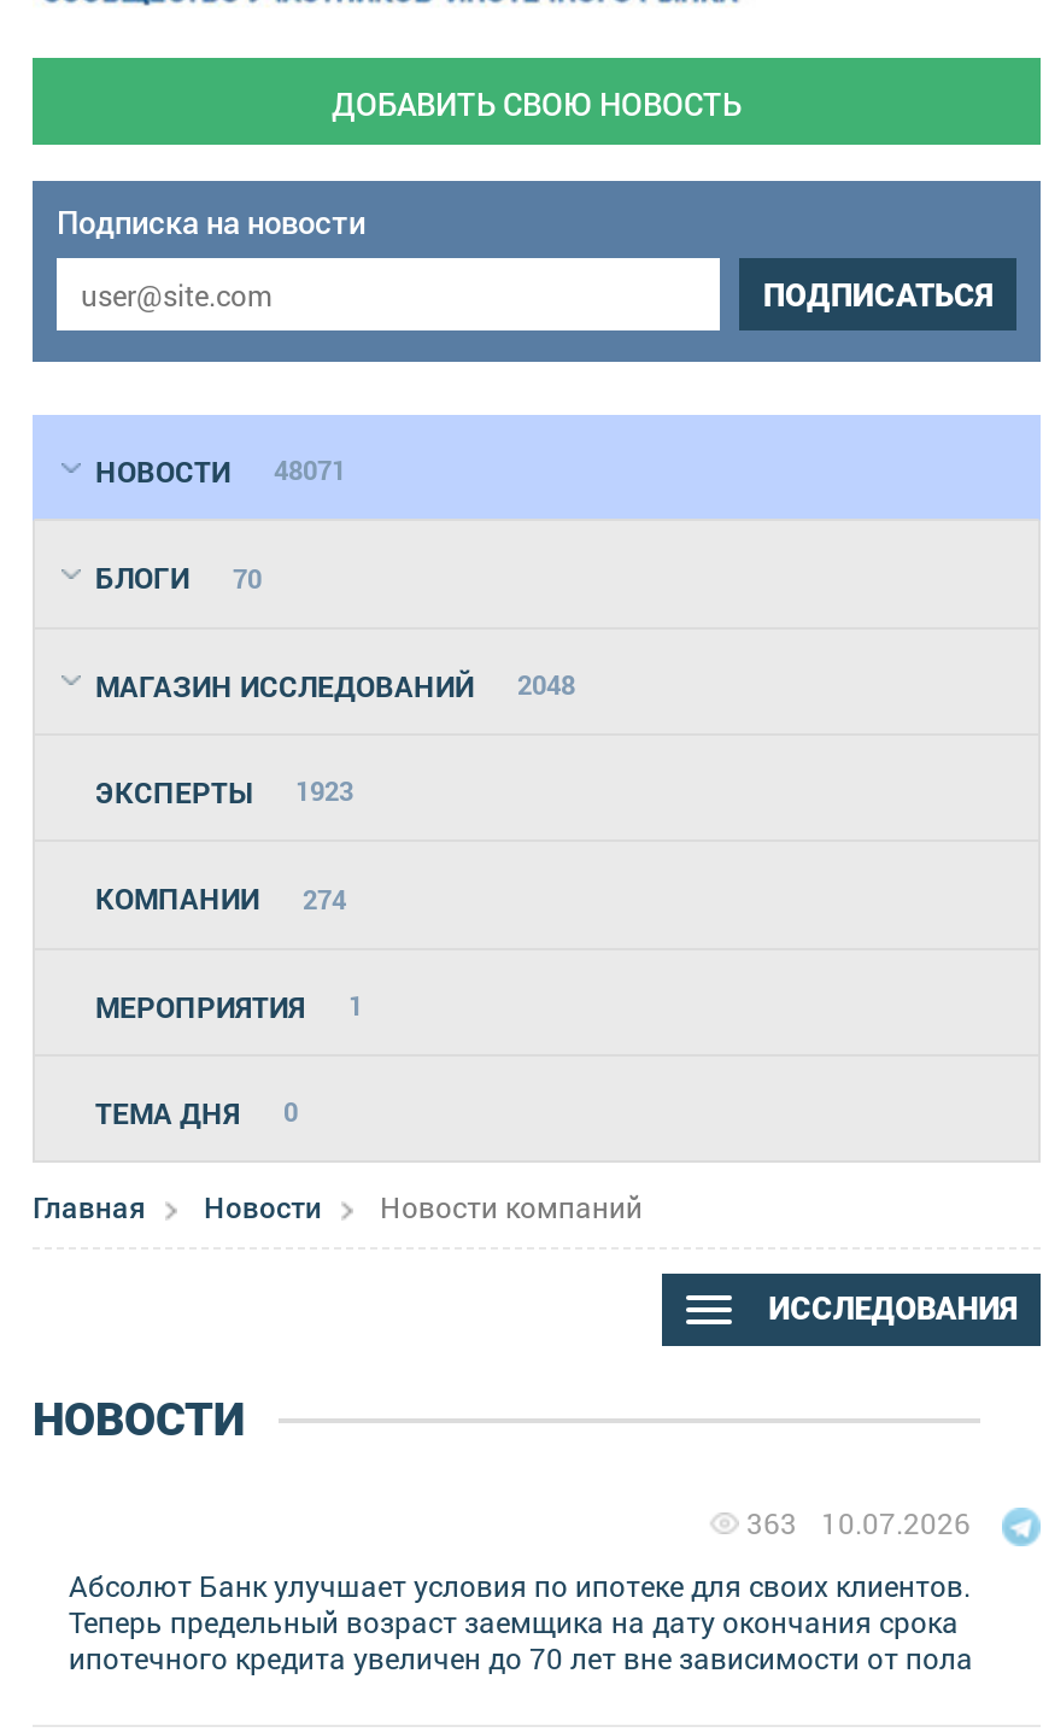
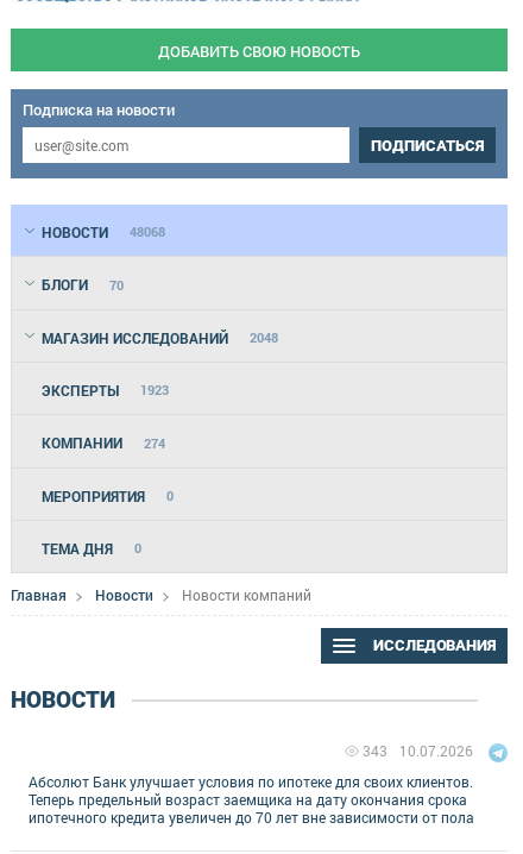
[95,451,346,490] НОВОСТИ 48071 -> [42,222,165,241] НОВОСТИ 48068
[95,986,363,1024] МЕРОПРИЯТИЯ 1 -> [42,486,174,505] МЕРОПРИЯТИЯ 0
[746,1503,971,1542] 363 10.07.2026 -> [363,741,473,760] 343 10.07.2026

